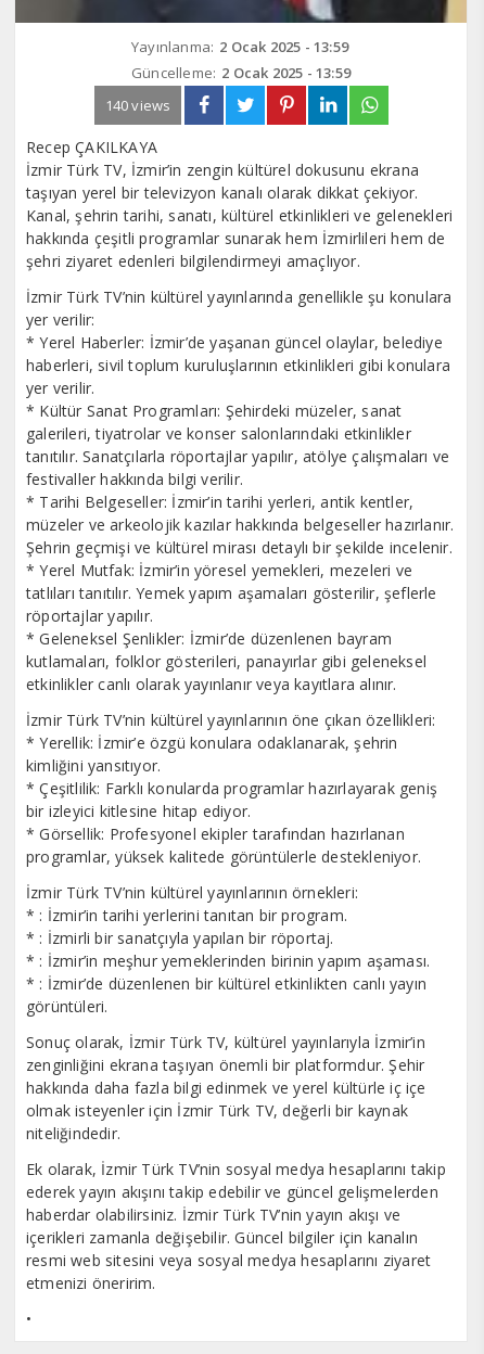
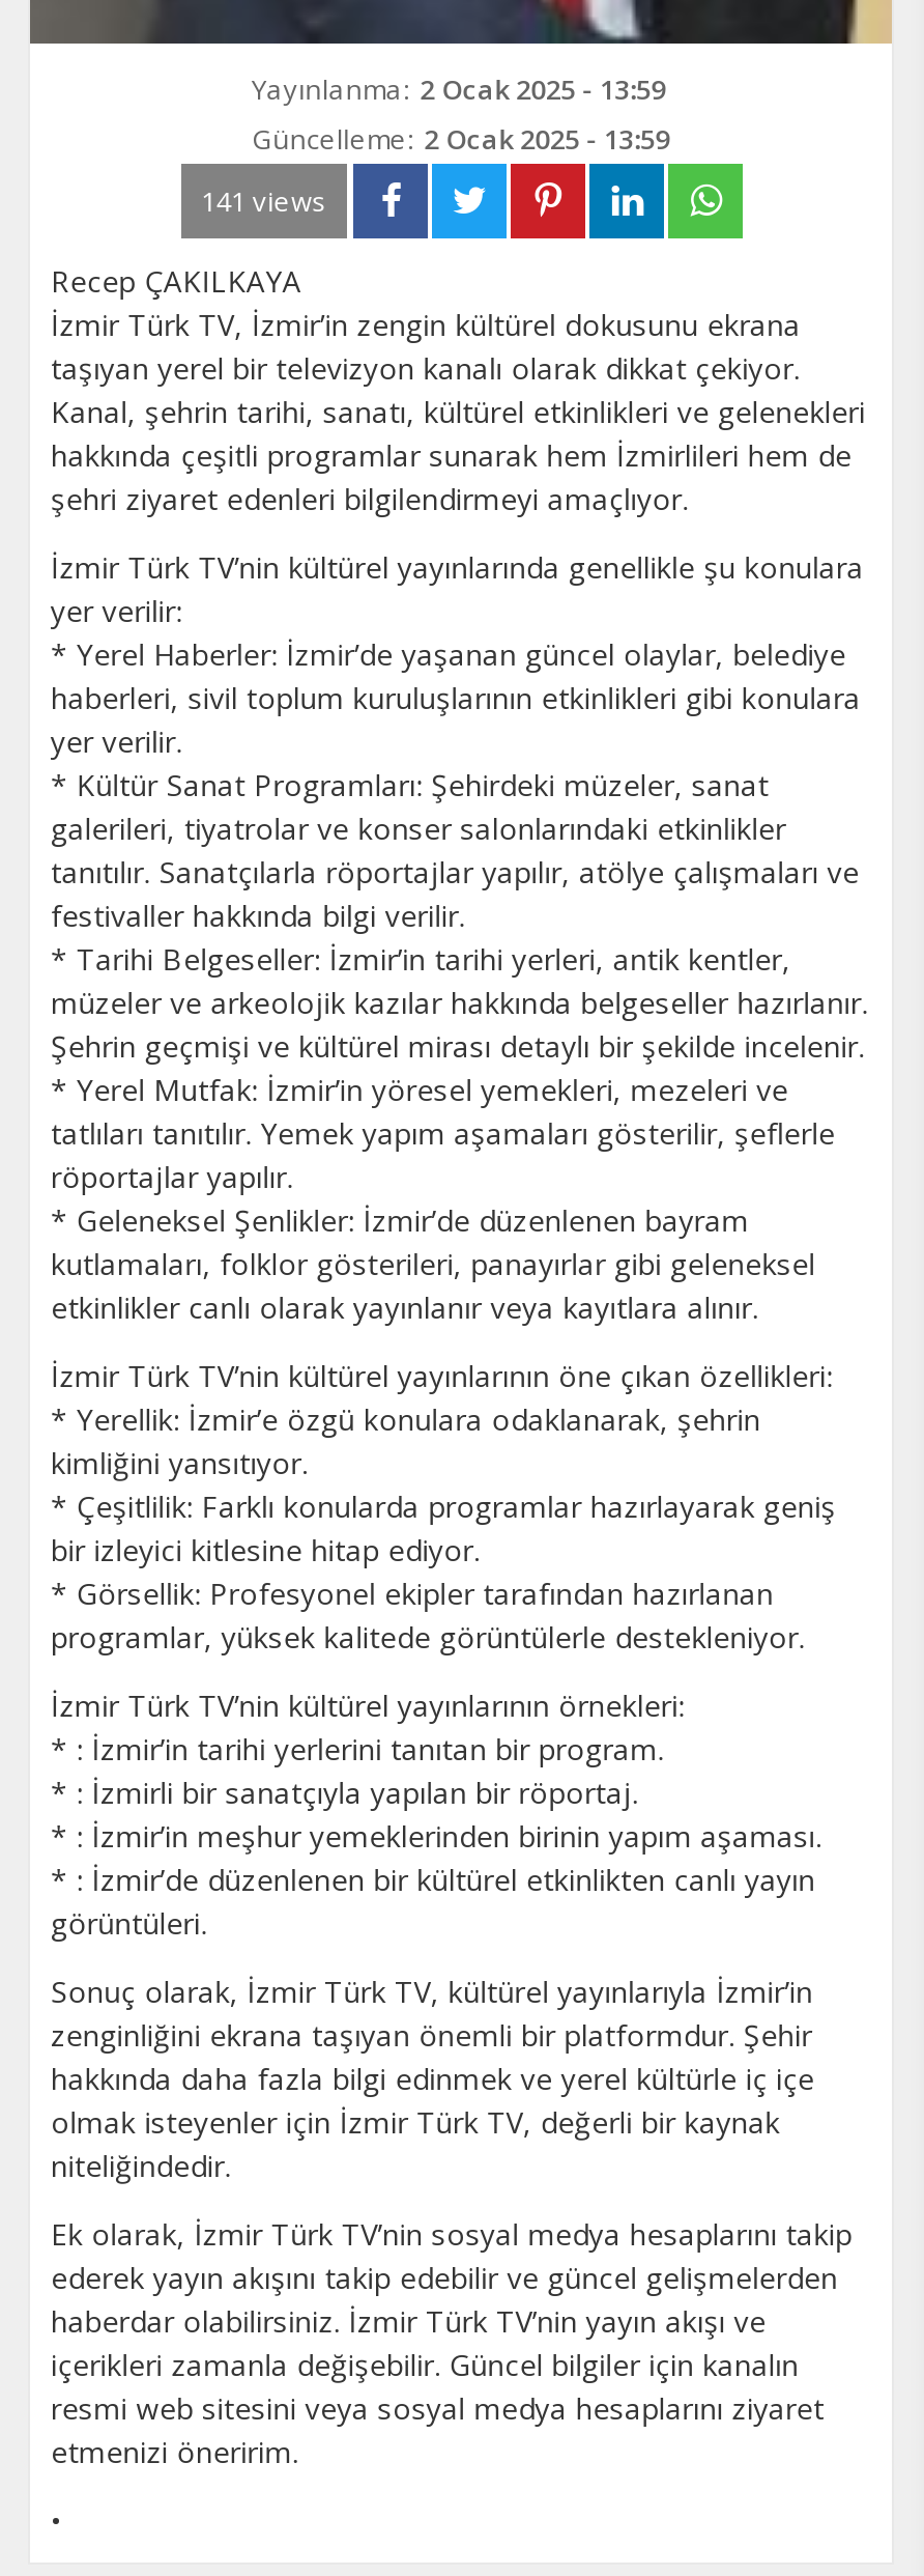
[105,95,171,114] 140 views -> [201,181,327,219] 141 views

